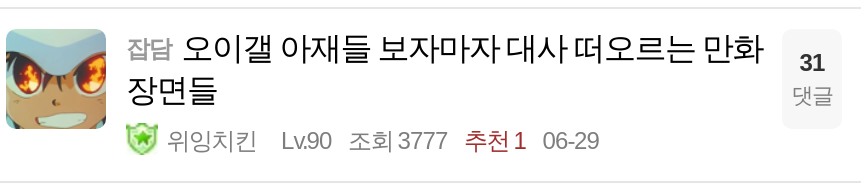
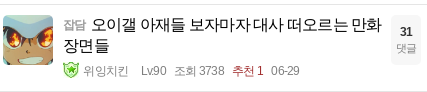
[166,126,599,154] 위잉치킨 Lv.90 조회 3777 추천 1 06-29 -> [83,64,299,78] 위잉치킨 Lv.90 조회 3738 추천 1 06-29

